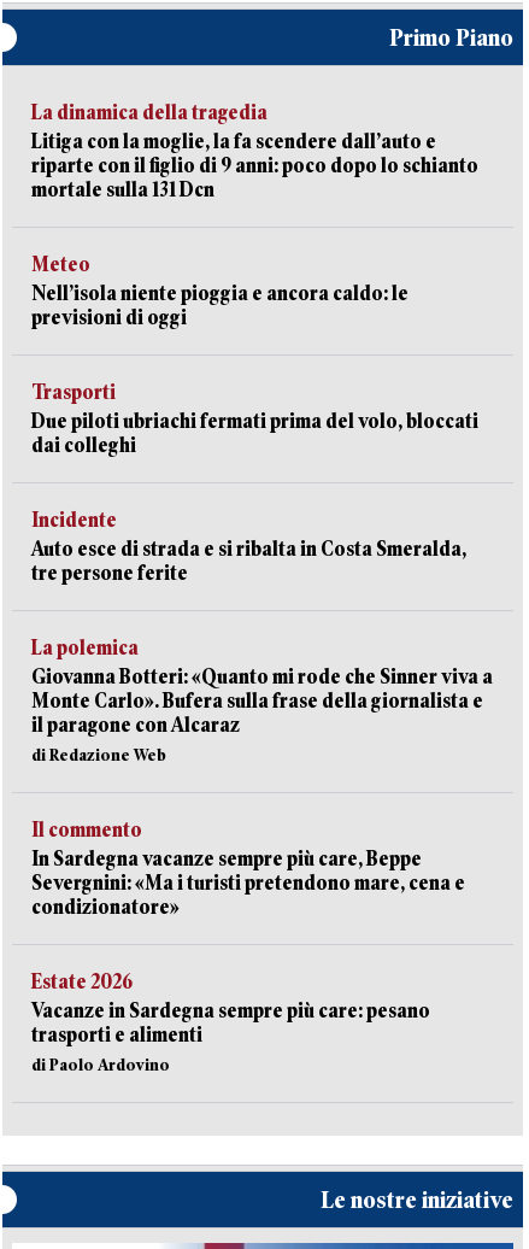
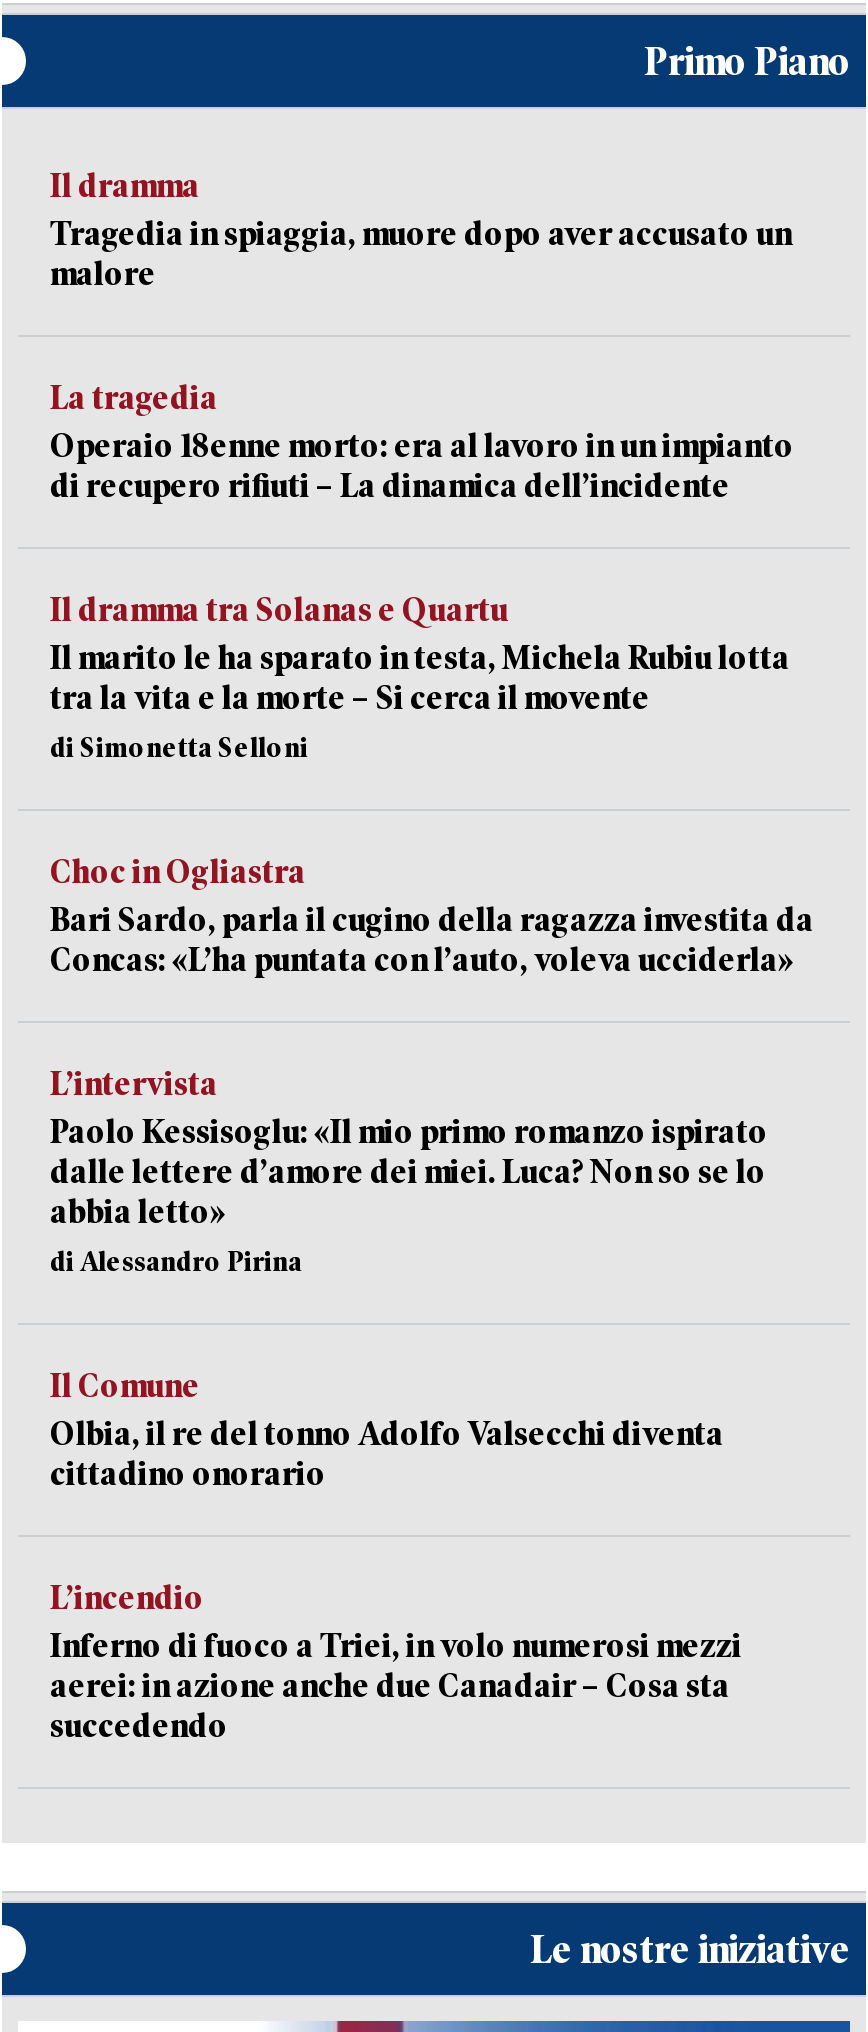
[31,101,478,201] La dinamica della tragedia | Litiga con la moglie, la fa scendere dall’auto e | riparte con il figlio di 9 anni: poco dopo lo schianto | mortale sulla 131 Dcn -> [50,167,792,293] Il dramma | Tragedia in spiaggia, muore dopo aver accusato un | malore
[31,253,408,329] Meteo | Nell’isola niente pioggia e ancora caldo: le | previsioni di oggi -> [50,379,794,505] La tragedia | Operaio 18enne morto: era al lavoro in un impianto | di recupero rifiuti – La dinamica dell’incidente
[31,381,478,457] Trasporti | Due piloti ubriachi fermati prima del volo, bloccati | dai colleghi -> [50,591,790,763] Il dramma tra Solanas e Quartu | Il marito le ha sparato in testa, Michela Rubiu lotta | tra la vita e la morte – Si cerca il movente | di Simonetta Selloni
[31,509,466,585] Incidente | Auto esce di strada e si ribalta in Costa Smeralda, | tre persone ferite -> [50,853,814,979] Choc in Ogliastra | Bari Sardo, parla il cugino della ragazza investita da | Concas: «L’ha puntata con l’auto, voleva ucciderla»
[31,637,493,764] La polemica | Giovanna Botteri: «Quanto mi rode che Sinner viva a | Monte Carlo». Bufera sulla frase della giornalista e | il paragone con Alcaraz | di Redazione Web -> [50,1065,768,1277] L’intervista | Paolo Kessisoglu: «Il mio primo romanzo ispirato | dalle lettere d’amore dei miei. Luca? Non so se lo | abbia letto» | di Alessandro Pirina
[31,819,465,919] Il commento | In Sardegna vacanze sempre più care, Beppe | Severgnini: «Ma i turisti pretendono mare, cena e | condizionatore» -> [50,1367,724,1493] Il Comune | Olbia, il re del tonno Adolfo Valsecchi diventa | cittadino onorario
[31,971,430,1074] Estate 2026 | Vacanze in Sardegna sempre più care: pesano | trasporti e alimenti | di Paolo Ardovino -> [50,1579,742,1745] L’incendio | Inferno di fuoco a Triei, in volo numerosi mezzi | aerei: in azione anche due Canadair – Cosa sta | succedendo

